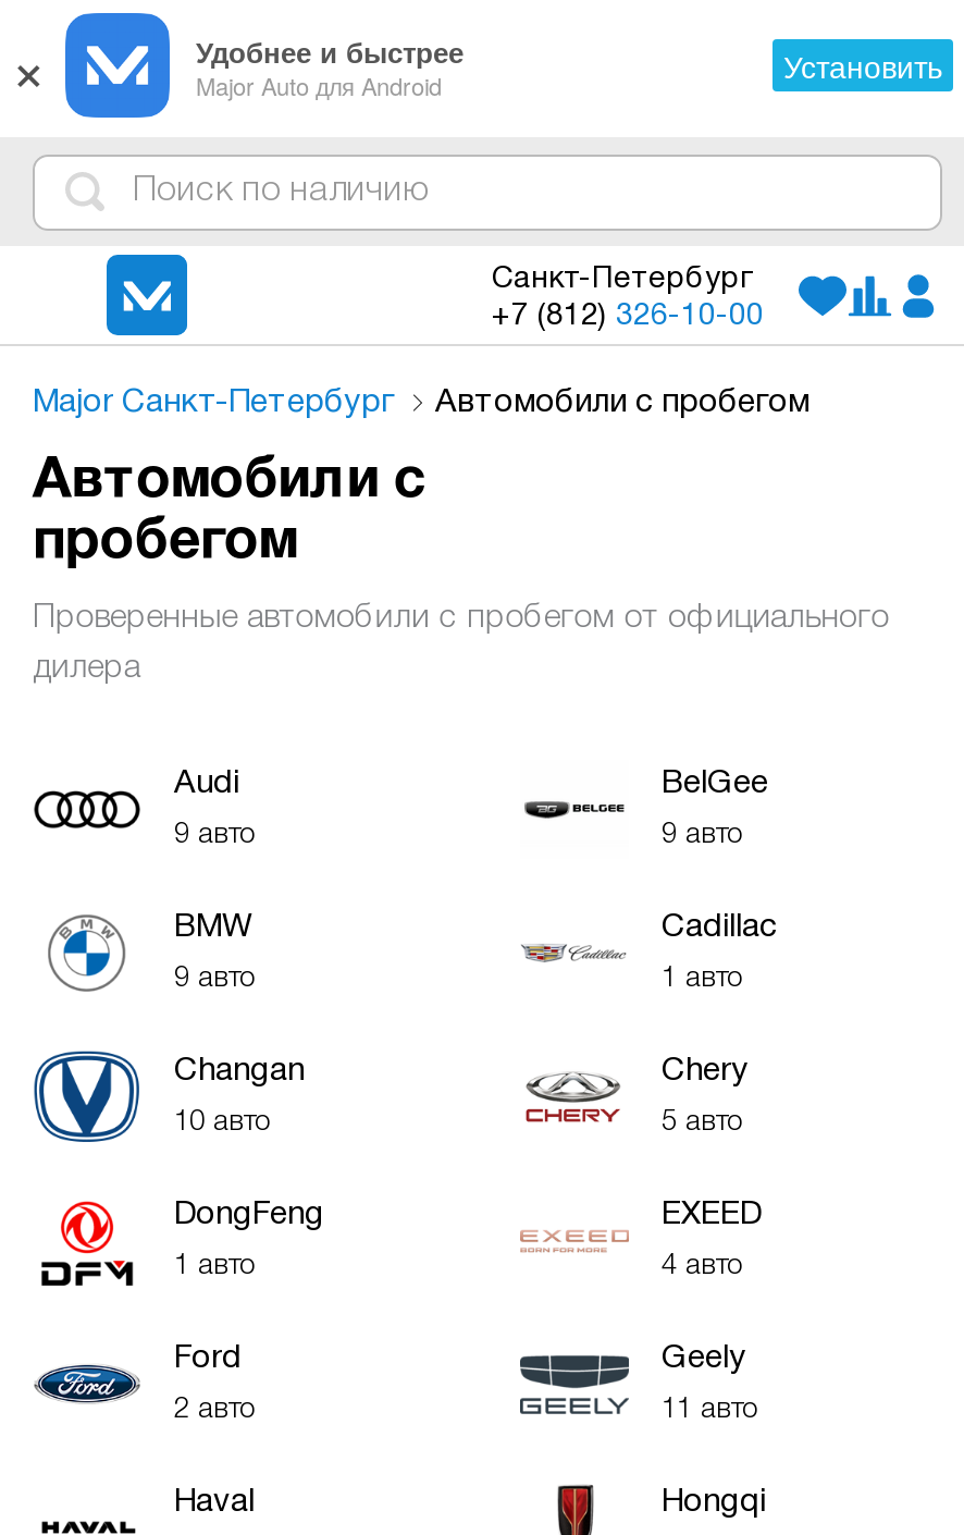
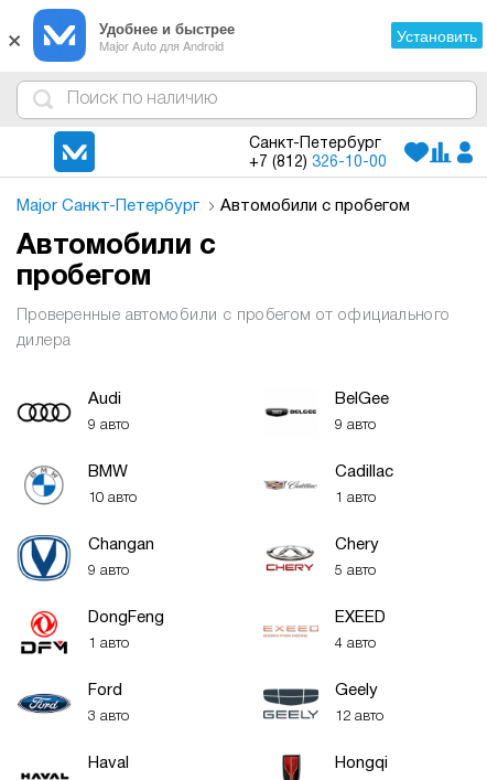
[174,967,255,991] 9 авто -> [88,492,137,504] 10 авто
[174,1110,270,1134] 10 авто -> [88,565,129,577] 9 авто
[174,1398,255,1422] 2 авто -> [88,710,129,723] 3 авто
[662,1398,757,1422] 11 авто -> [335,710,383,723] 12 авто

